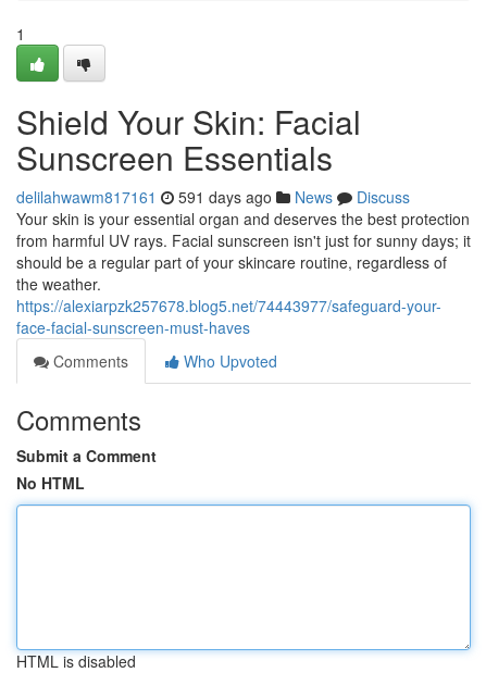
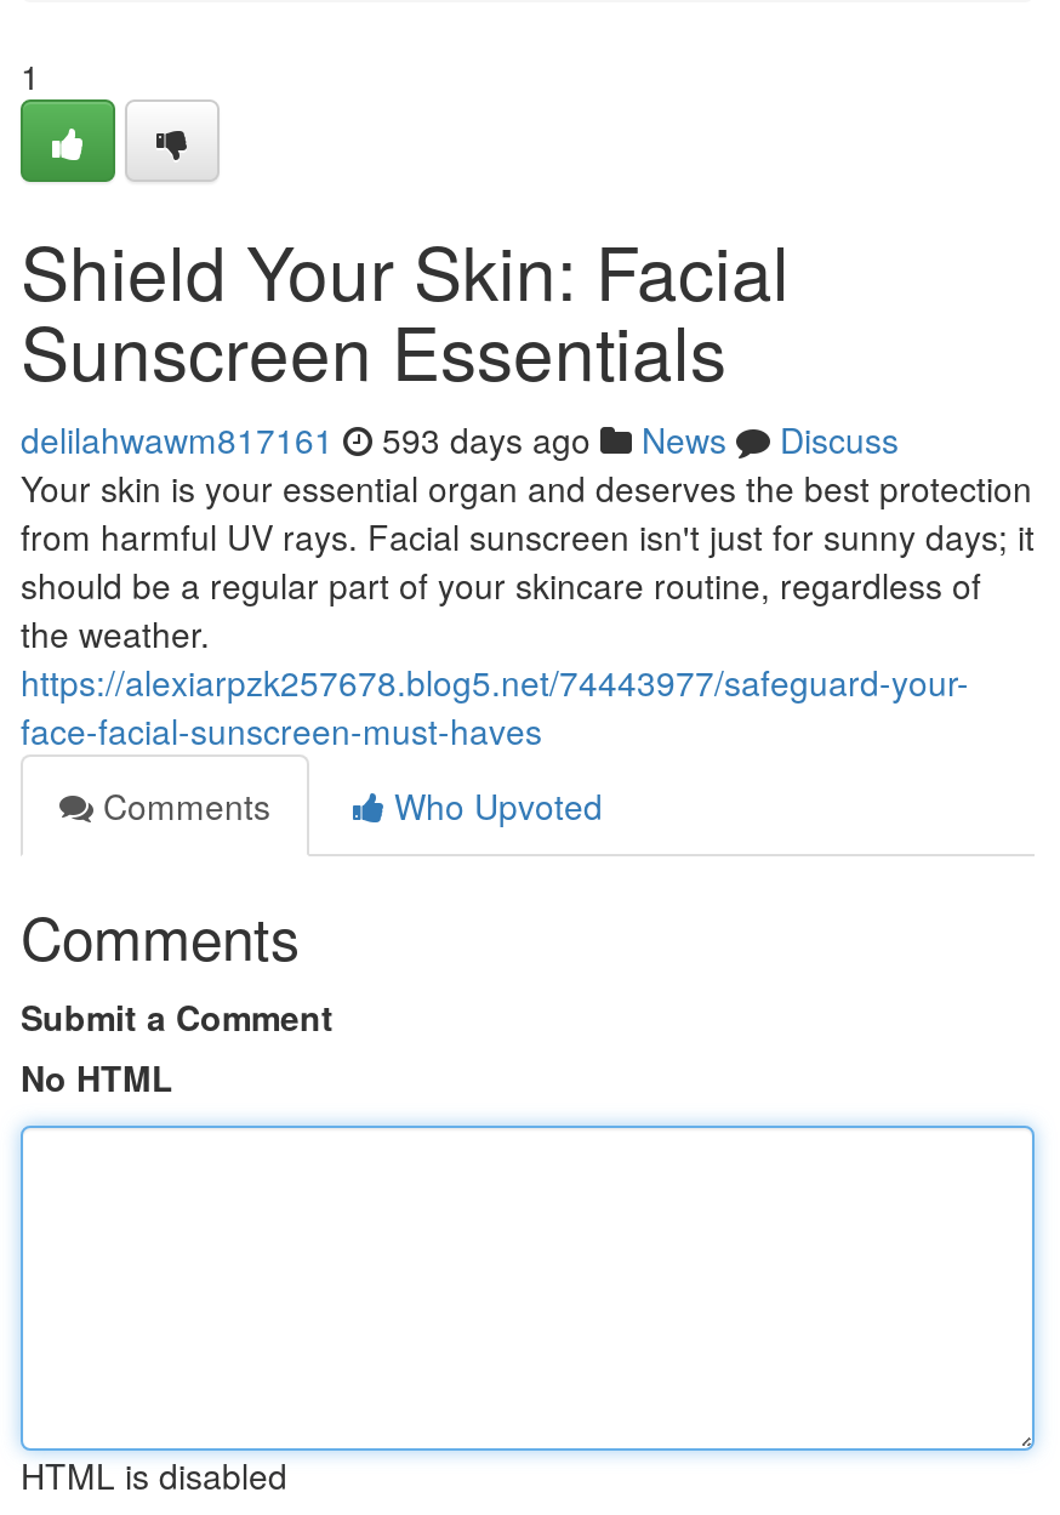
[16,186,410,208] delilahwawm817161 591 days ago News Discuss -> [21,415,899,463] delilahwawm817161 593 days ago News Discuss

